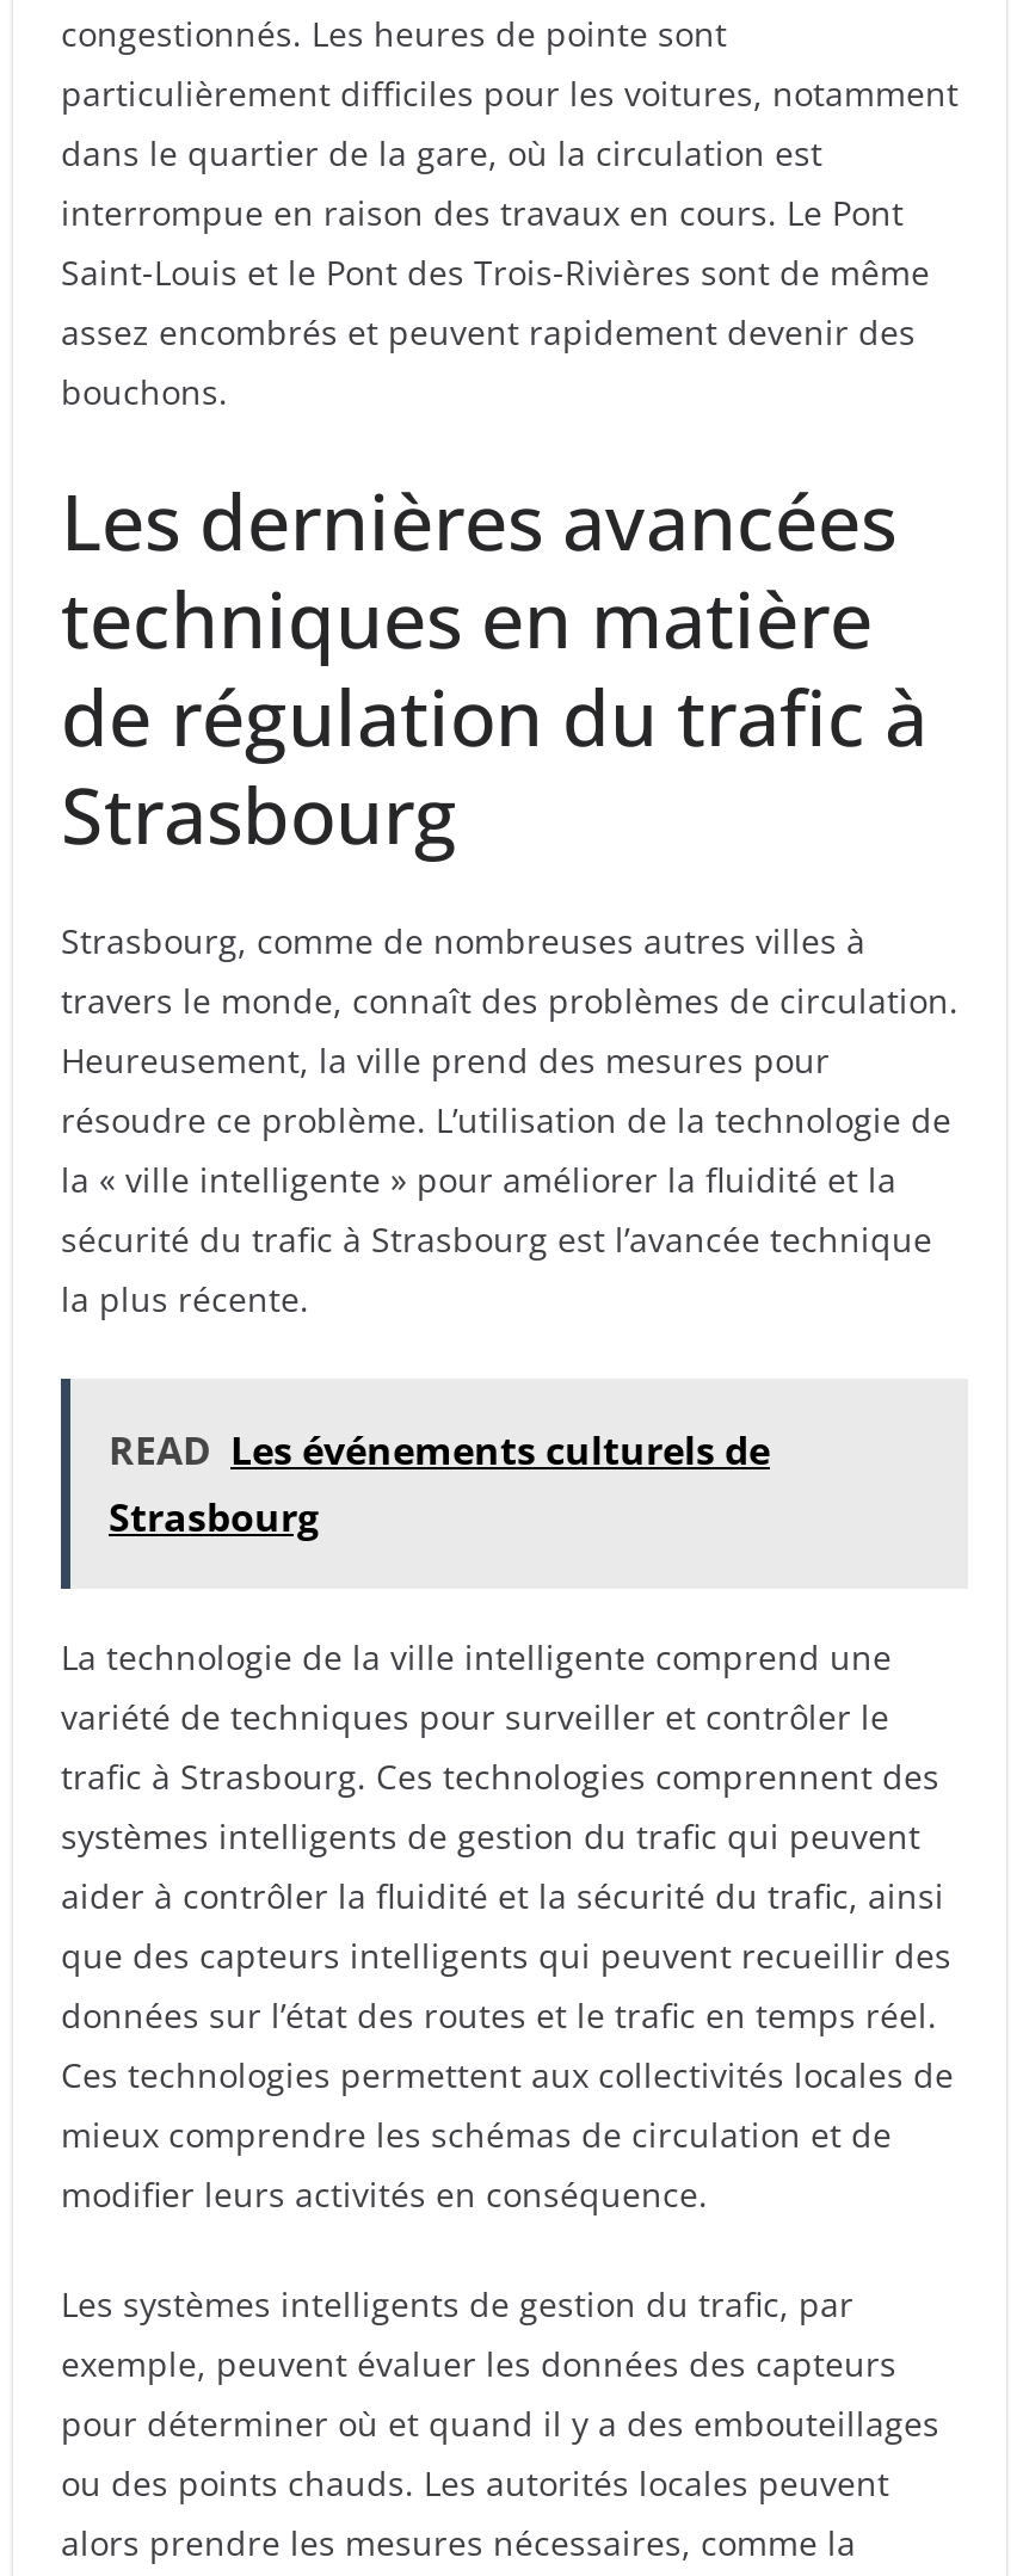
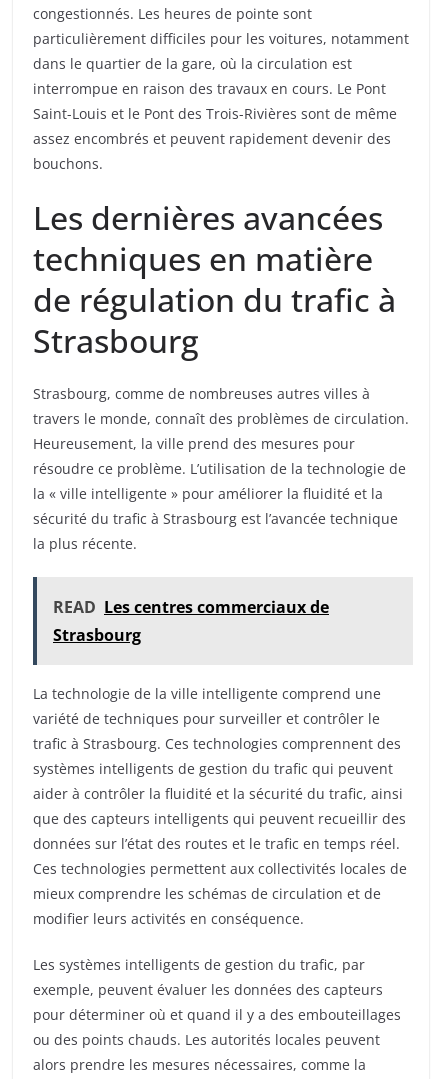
[109,1424,770,1477] READ Les événements culturels de -> [53,596,329,618] READ Les centres commerciaux de

